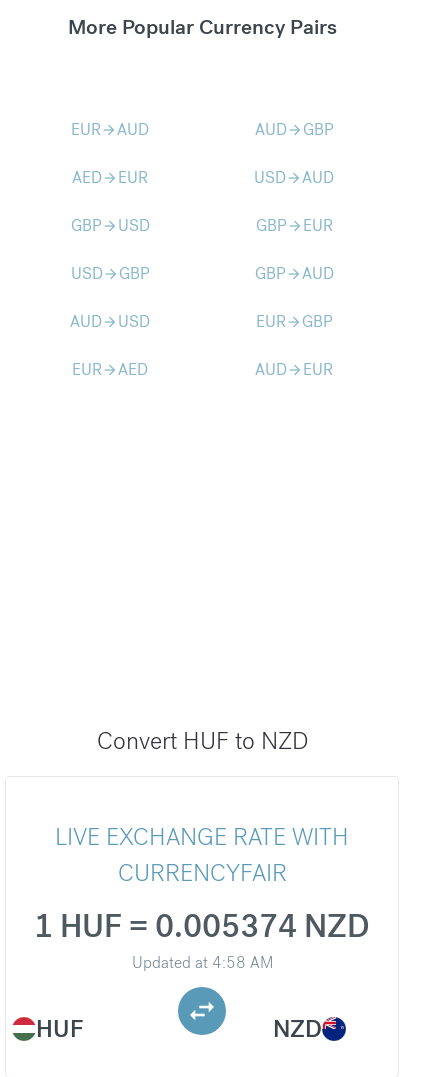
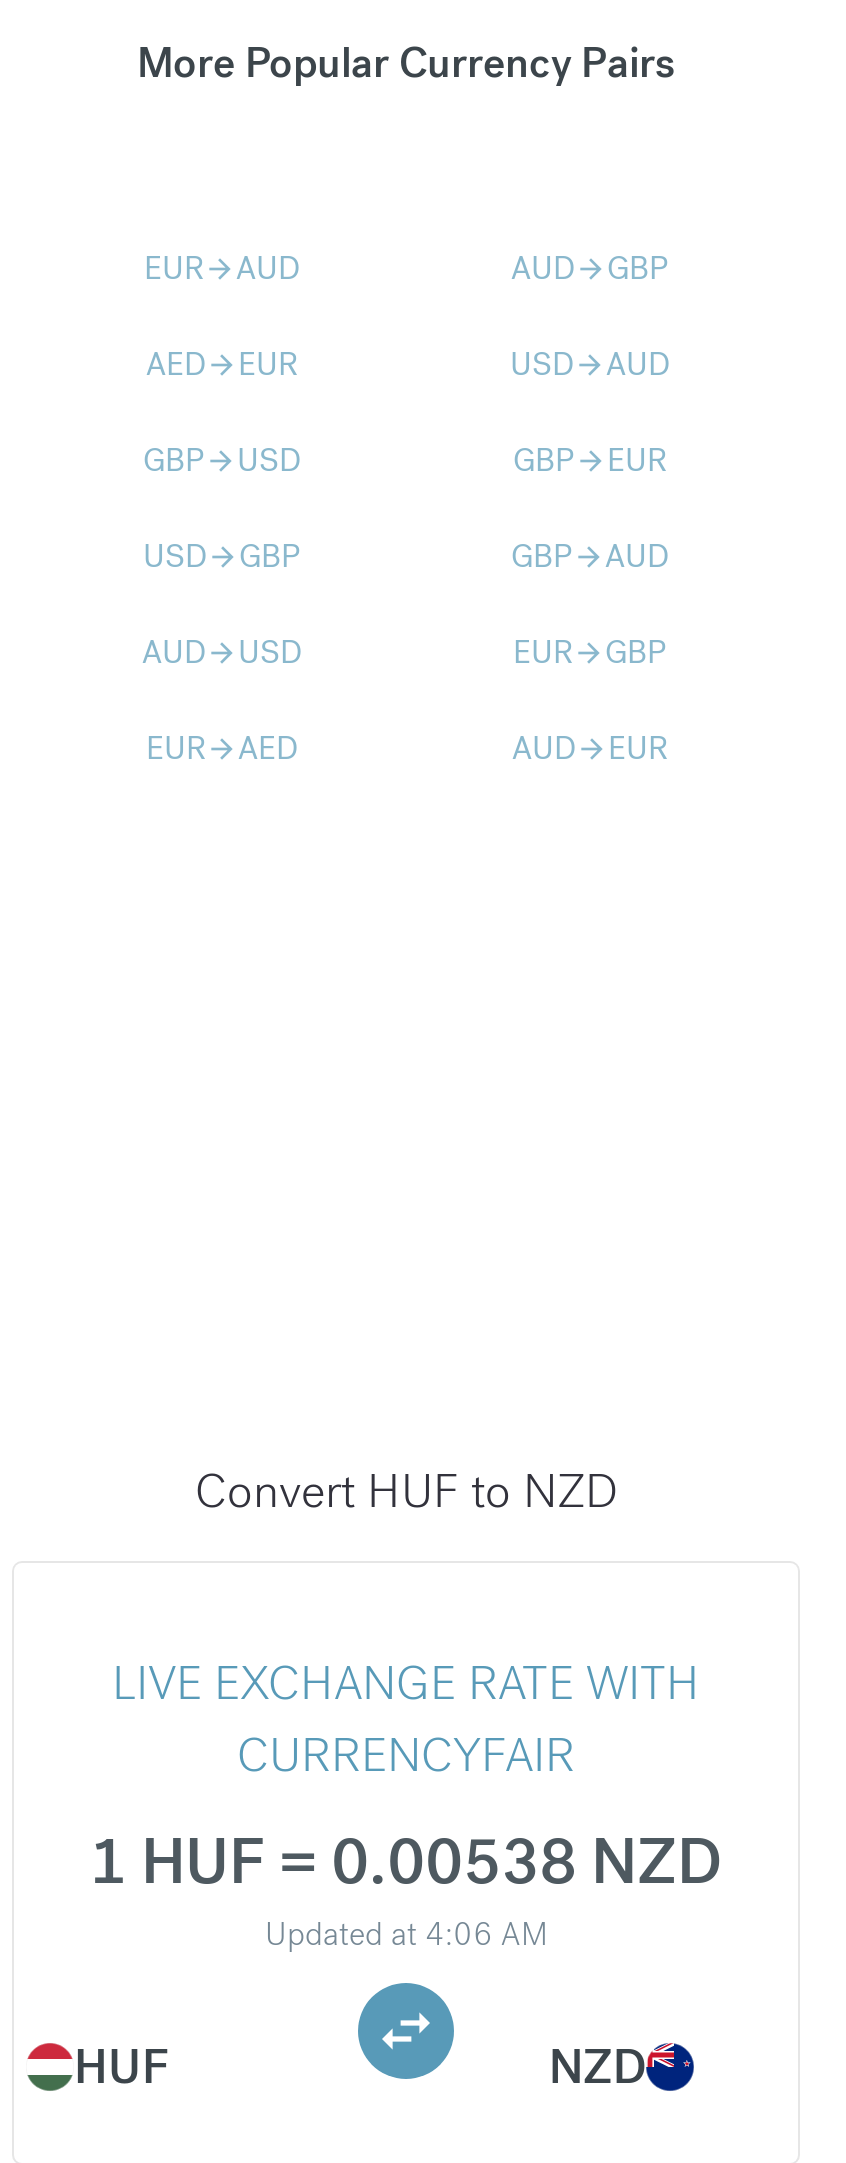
[34,906,370,947] 1 HUF = 0.005374 NZD -> [89,1821,723,1903] 1 HUF = 0.00538 NZD
[131,952,272,973] Updated at 4:58 AM -> [265,1913,547,1955] Updated at 4:06 AM

